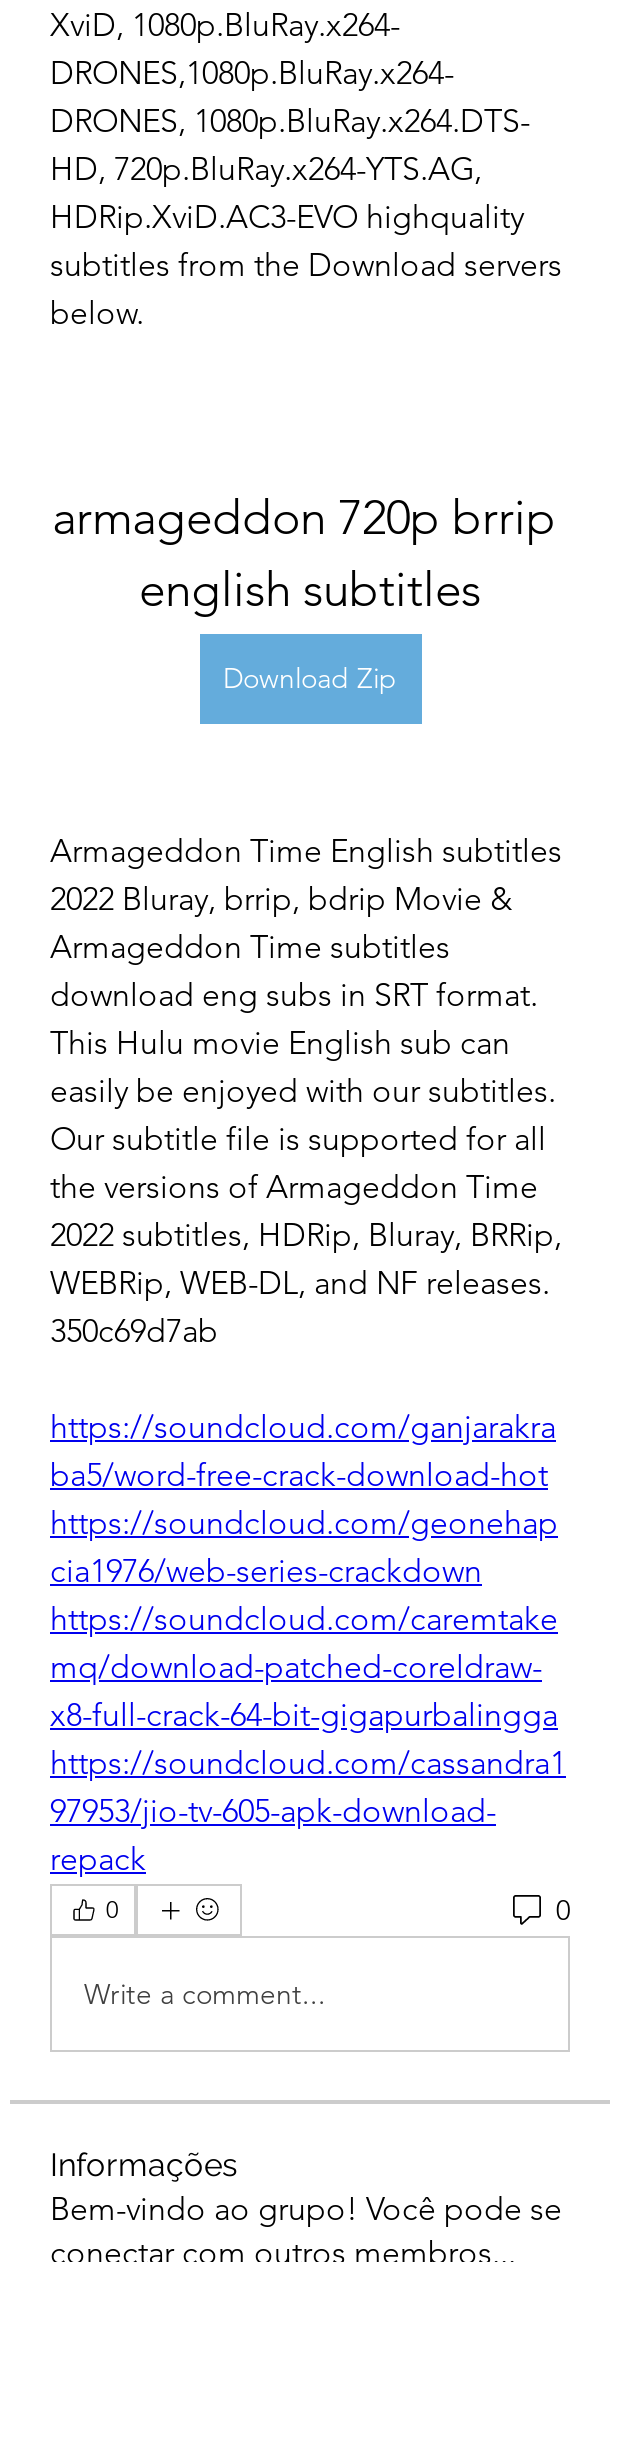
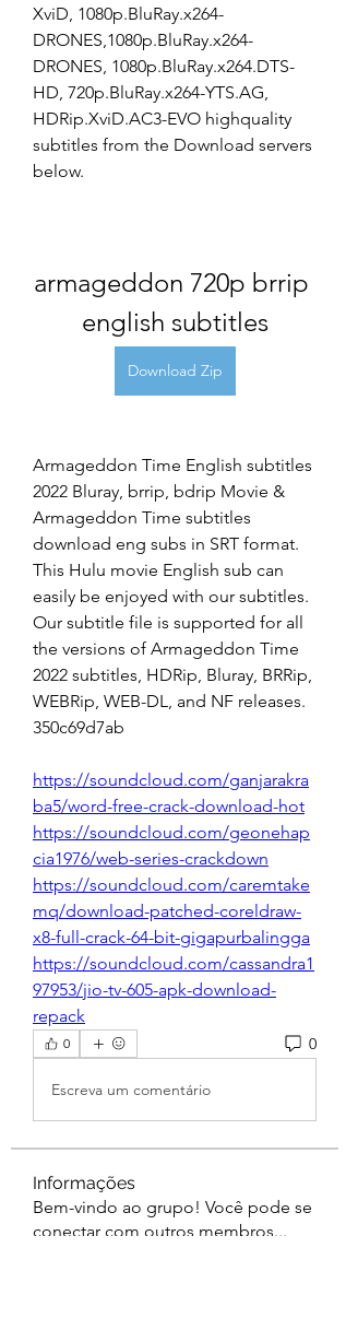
[84,1975,326,2011] Write a comment... -> [51,1079,211,1099] Escreva um comentário

